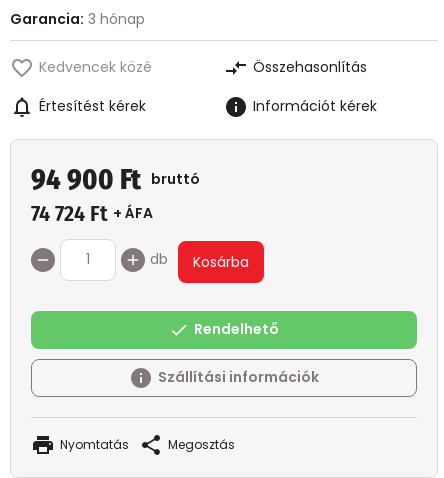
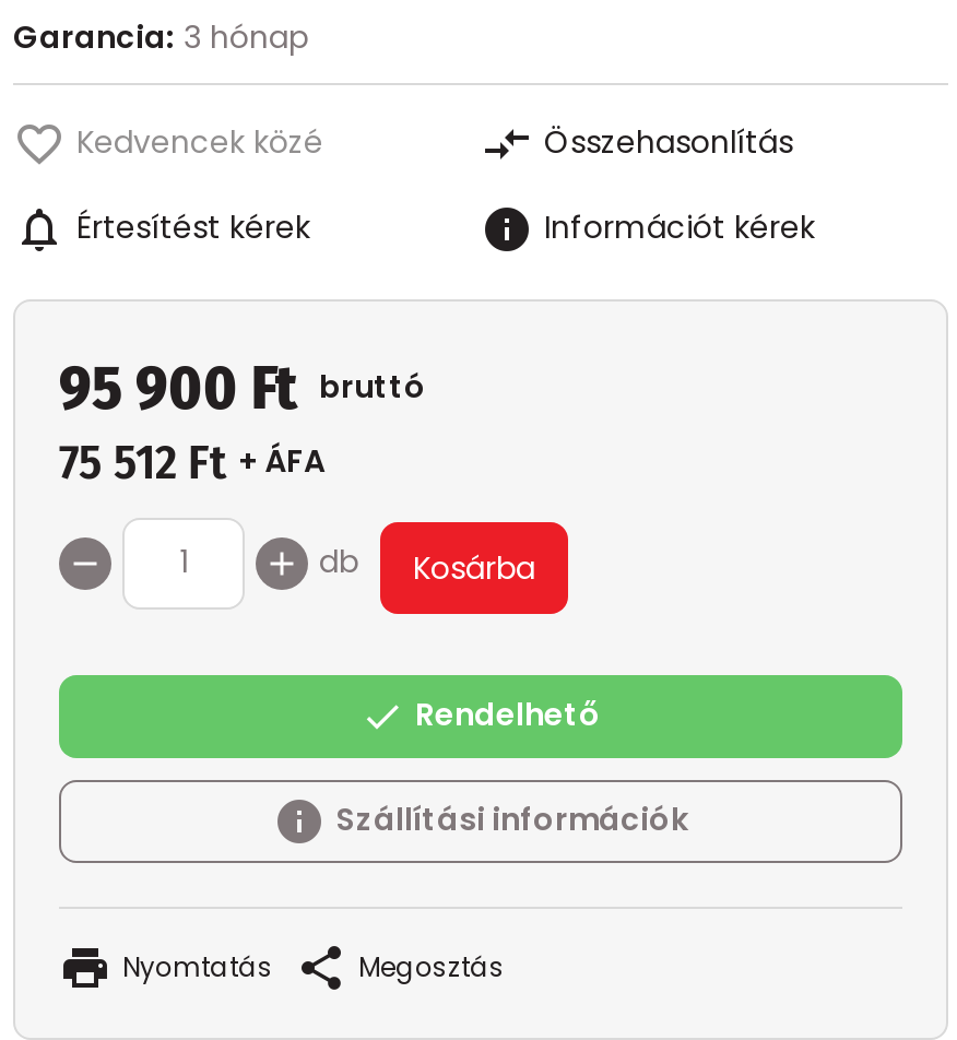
[31,162,200,195] 94 900 Ft bruttó -> [59,351,426,423] 95 900 Ft bruttó
[31,199,153,226] 74 724 Ft + ÁFA -> [59,432,326,491] 75 512 Ft + ÁFA

